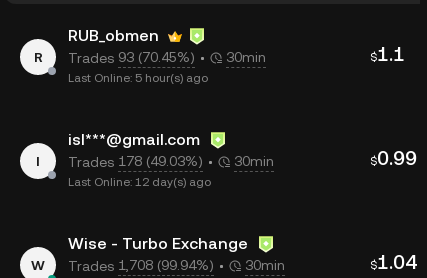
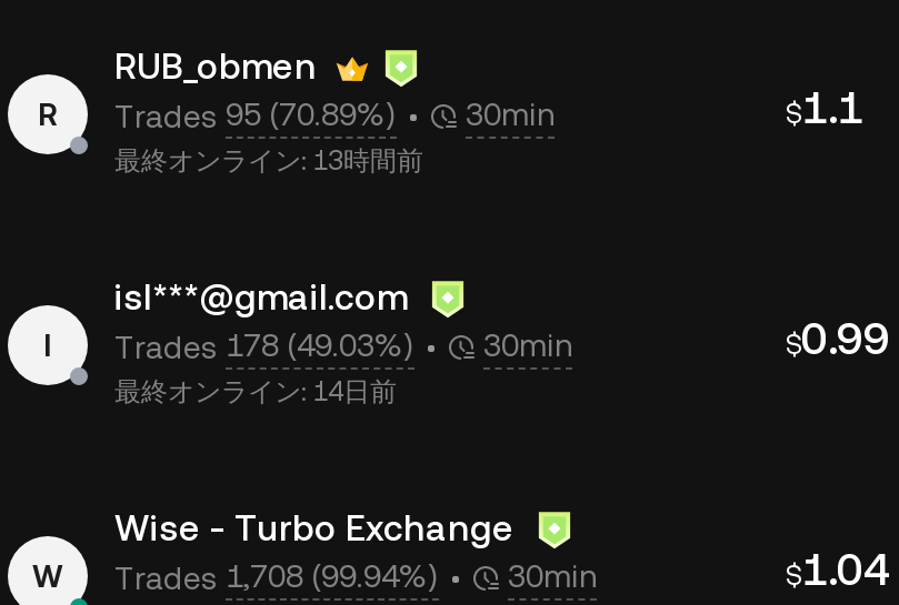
[33,49,266,65] R Trades 93 (70.45%) 30min -> [38,97,555,133] R Trades 95 (70.89%) 30min
[68,71,208,85] Last Online: 5 hour(s) ago -> [114,145,423,177] 最終オンライン: 13時間前
[68,175,211,189] Last Online: 12 day(s) ago -> [114,376,397,407] 最終オンライン: 14日前

